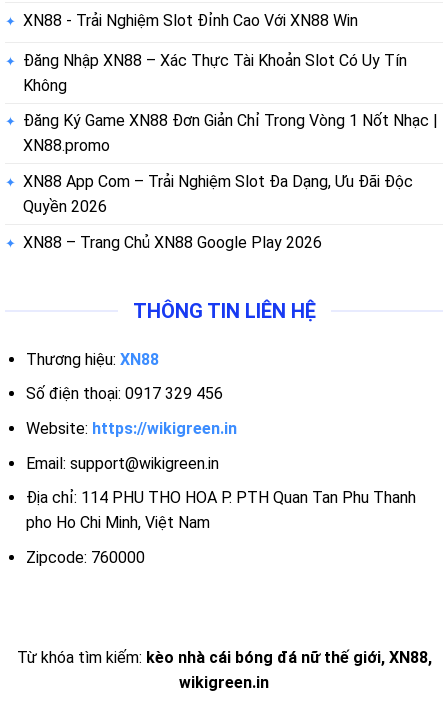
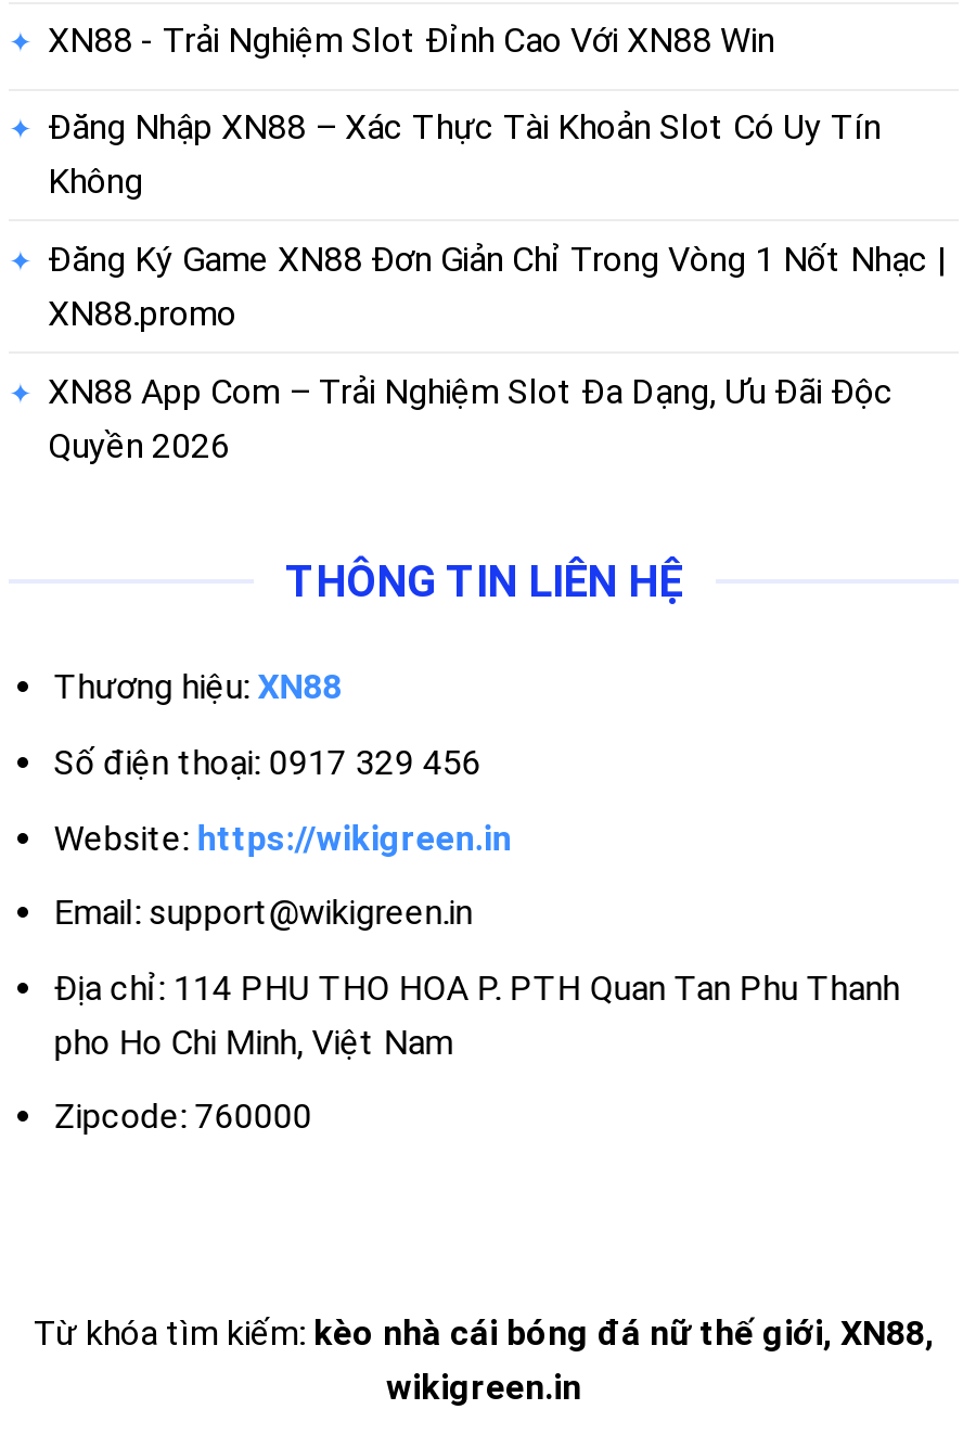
[23,233,322,252] XN88 – Trang Chủ XN88 Google Play 2026 -> none

